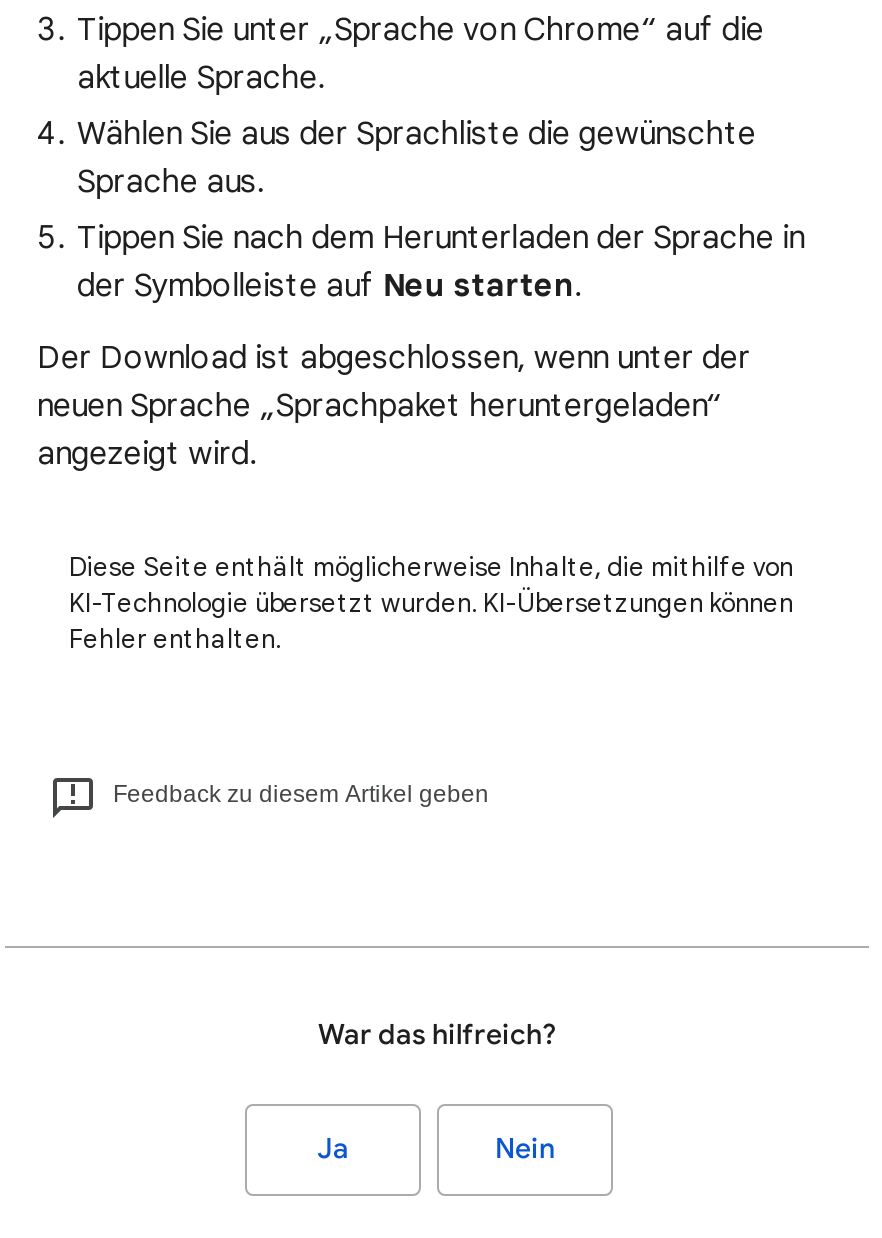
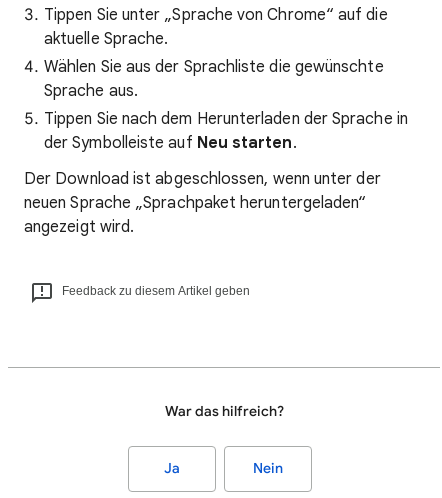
[69,550,793,656] Diese Seite enthält möglicherweise Inhalte, die mithilfe von | KI-Technologie übersetzt wurden. KI-Übersetzungen können | Fehler enthalten. -> none

